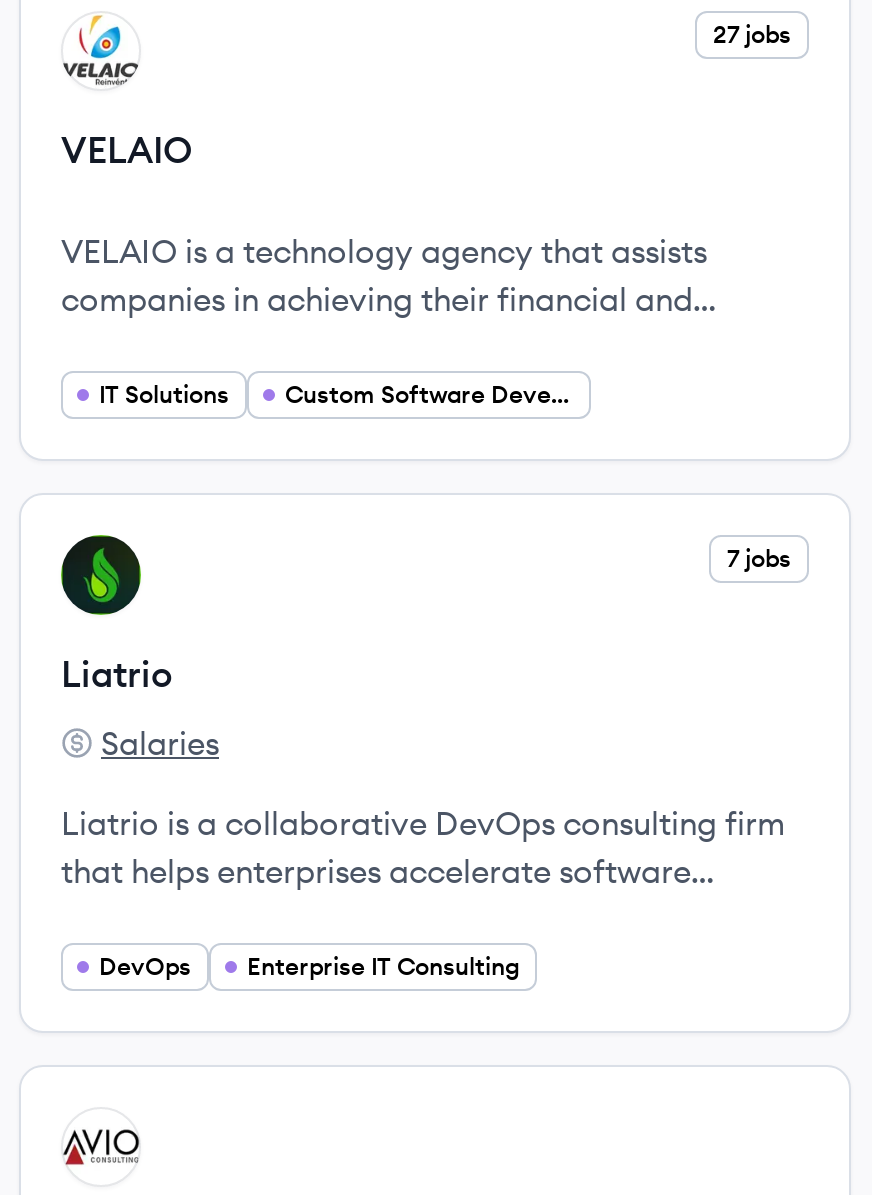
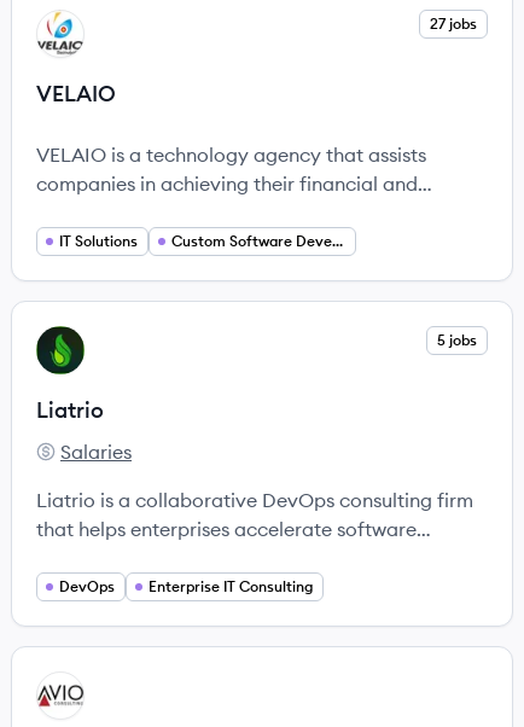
[727,543,791,573] 7 jobs -> [437,331,477,349] 5 jobs

